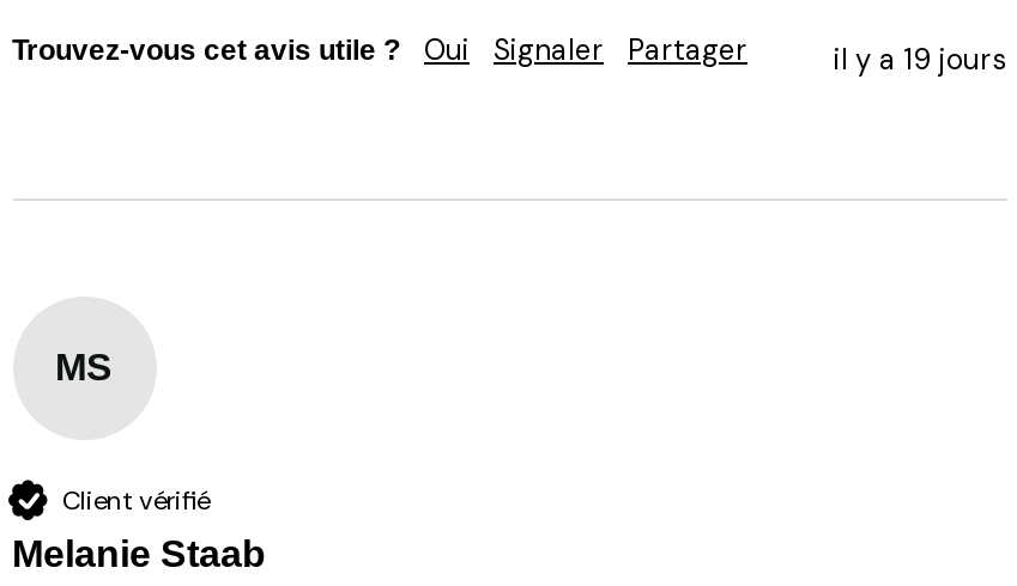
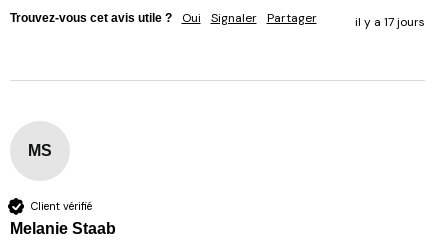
[834,41,1006,80] il y a 19 jours -> [354,14,424,30] il y a 17 jours

